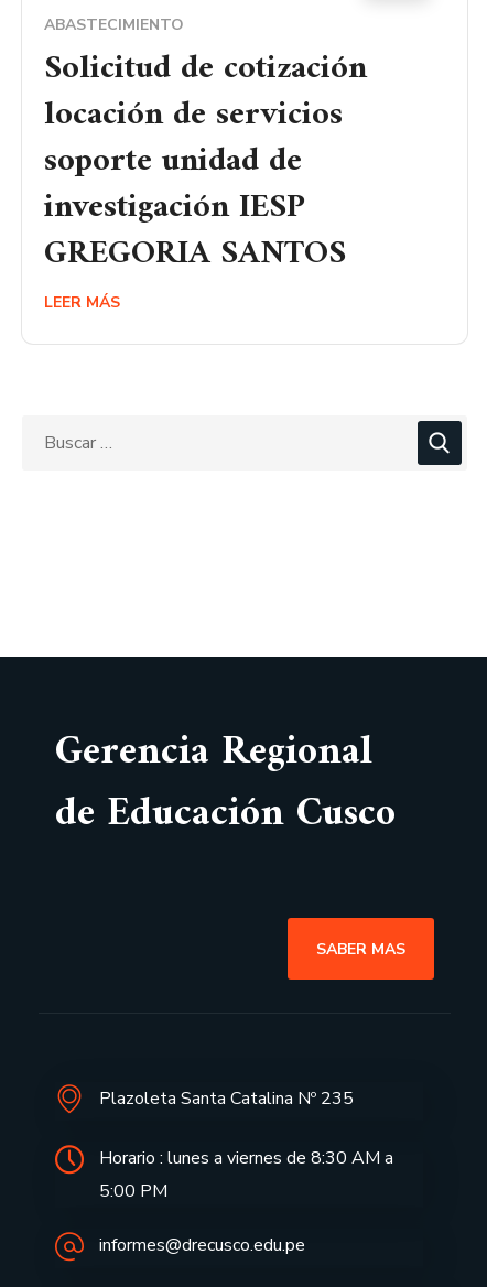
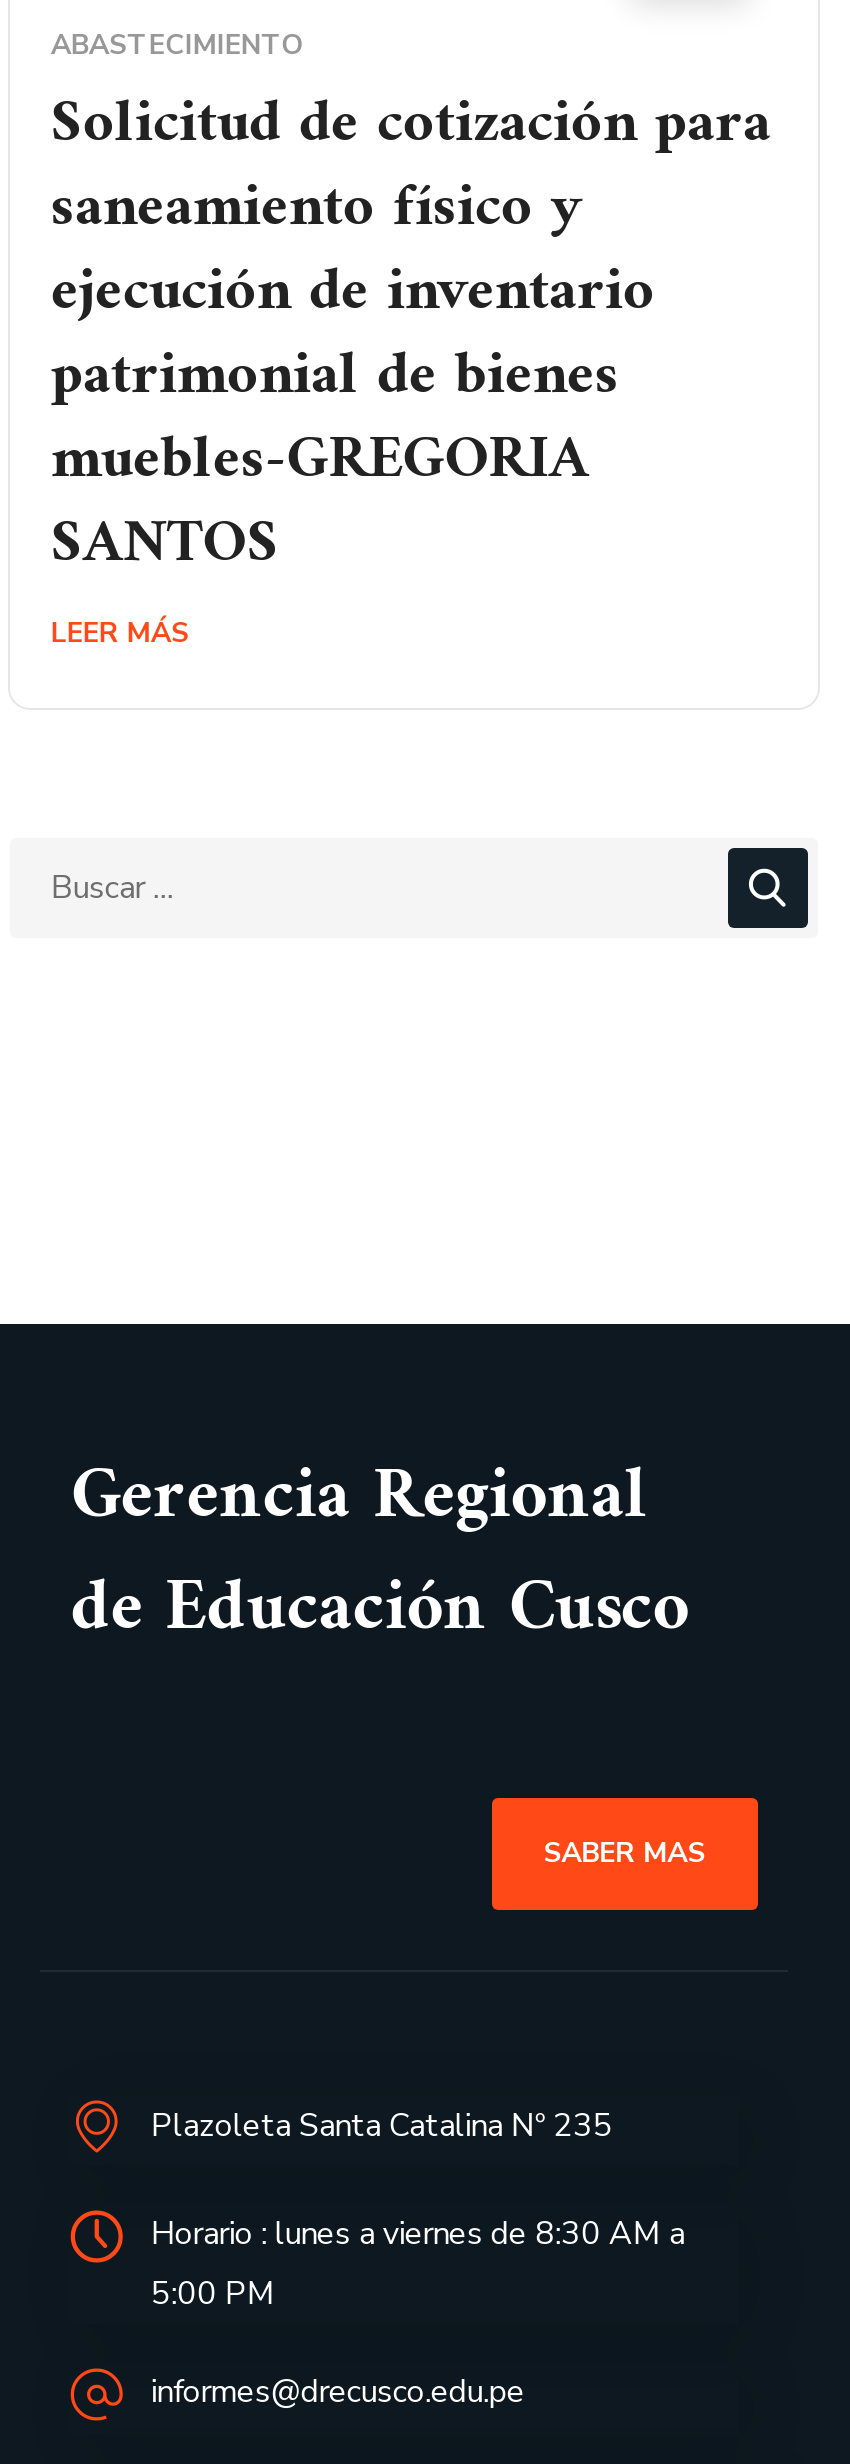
[45,40,367,283] Solicitud de cotización | locación de servicios | soporte unidad de | investigación IESP | GREGORIA SANTOS -> [51,72,771,598] Solicitud de cotización para | saneamiento físico y | ejecución de inventario | patrimonial de bienes | muebles-GREGORIA | SANTOS

